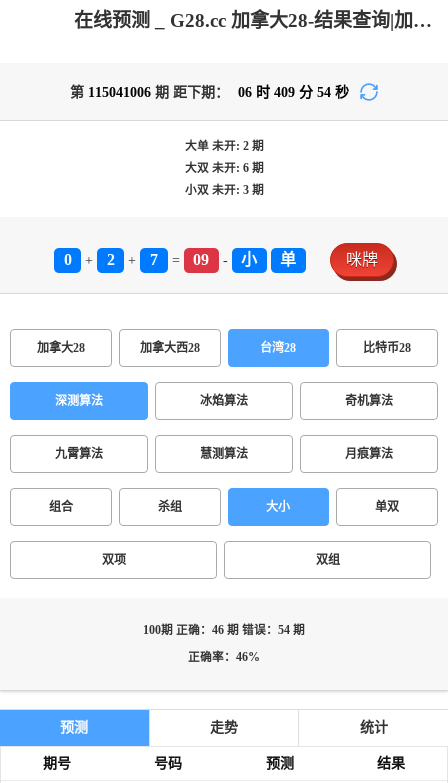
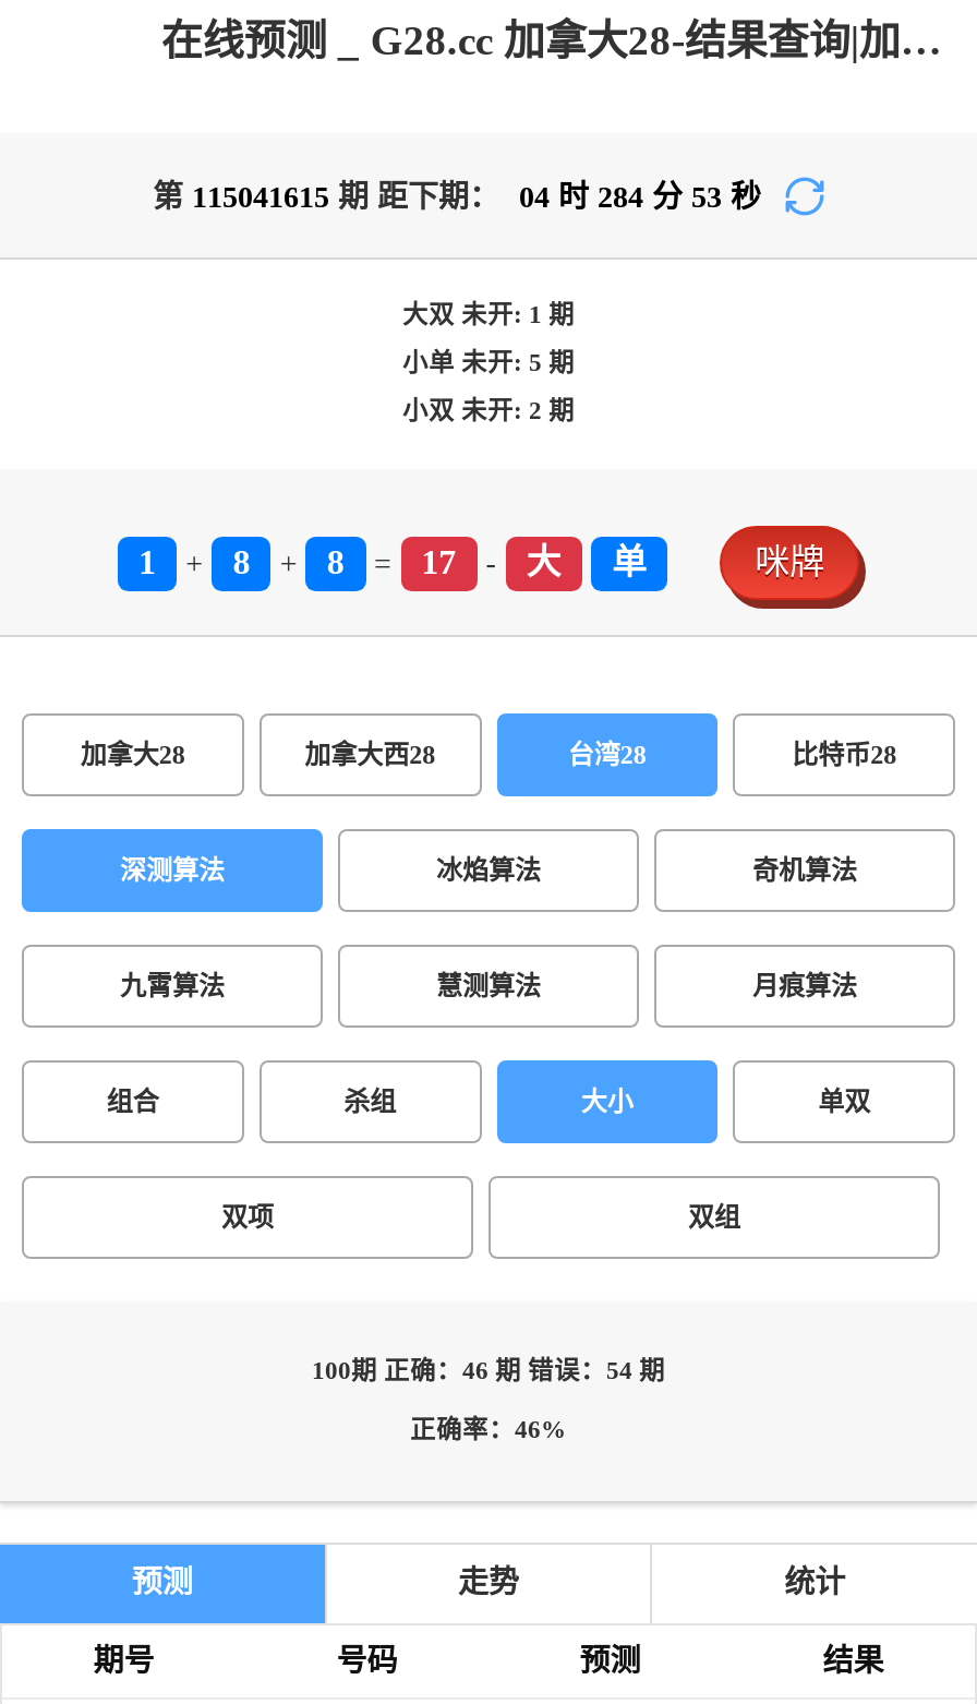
[70,85,349,100] 第115041006期 距下期： 06时 409分 54秒 -> [153,181,761,214] 第115041615期 距下期： 04时 284分 53秒
[184,140,263,153] 大单未开: 2期 -> [402,301,575,329] 大双未开: 1期
[184,162,263,175] 大双未开: 6期 -> [402,349,575,377] 小单未开: 5期
[184,184,263,197] 小双未开: 3期 -> [402,397,575,425] 小双未开: 2期
[63,251,71,268] 0 -> [138,543,156,580] 1
[107,251,115,268] 2 -> [233,543,250,580] 8
[150,251,158,268] 7 -> [327,543,344,580] 8
[193,251,209,268] 09 -> [421,543,456,580] 17
[241,251,257,268] 小 -> [526,543,561,580] 大

